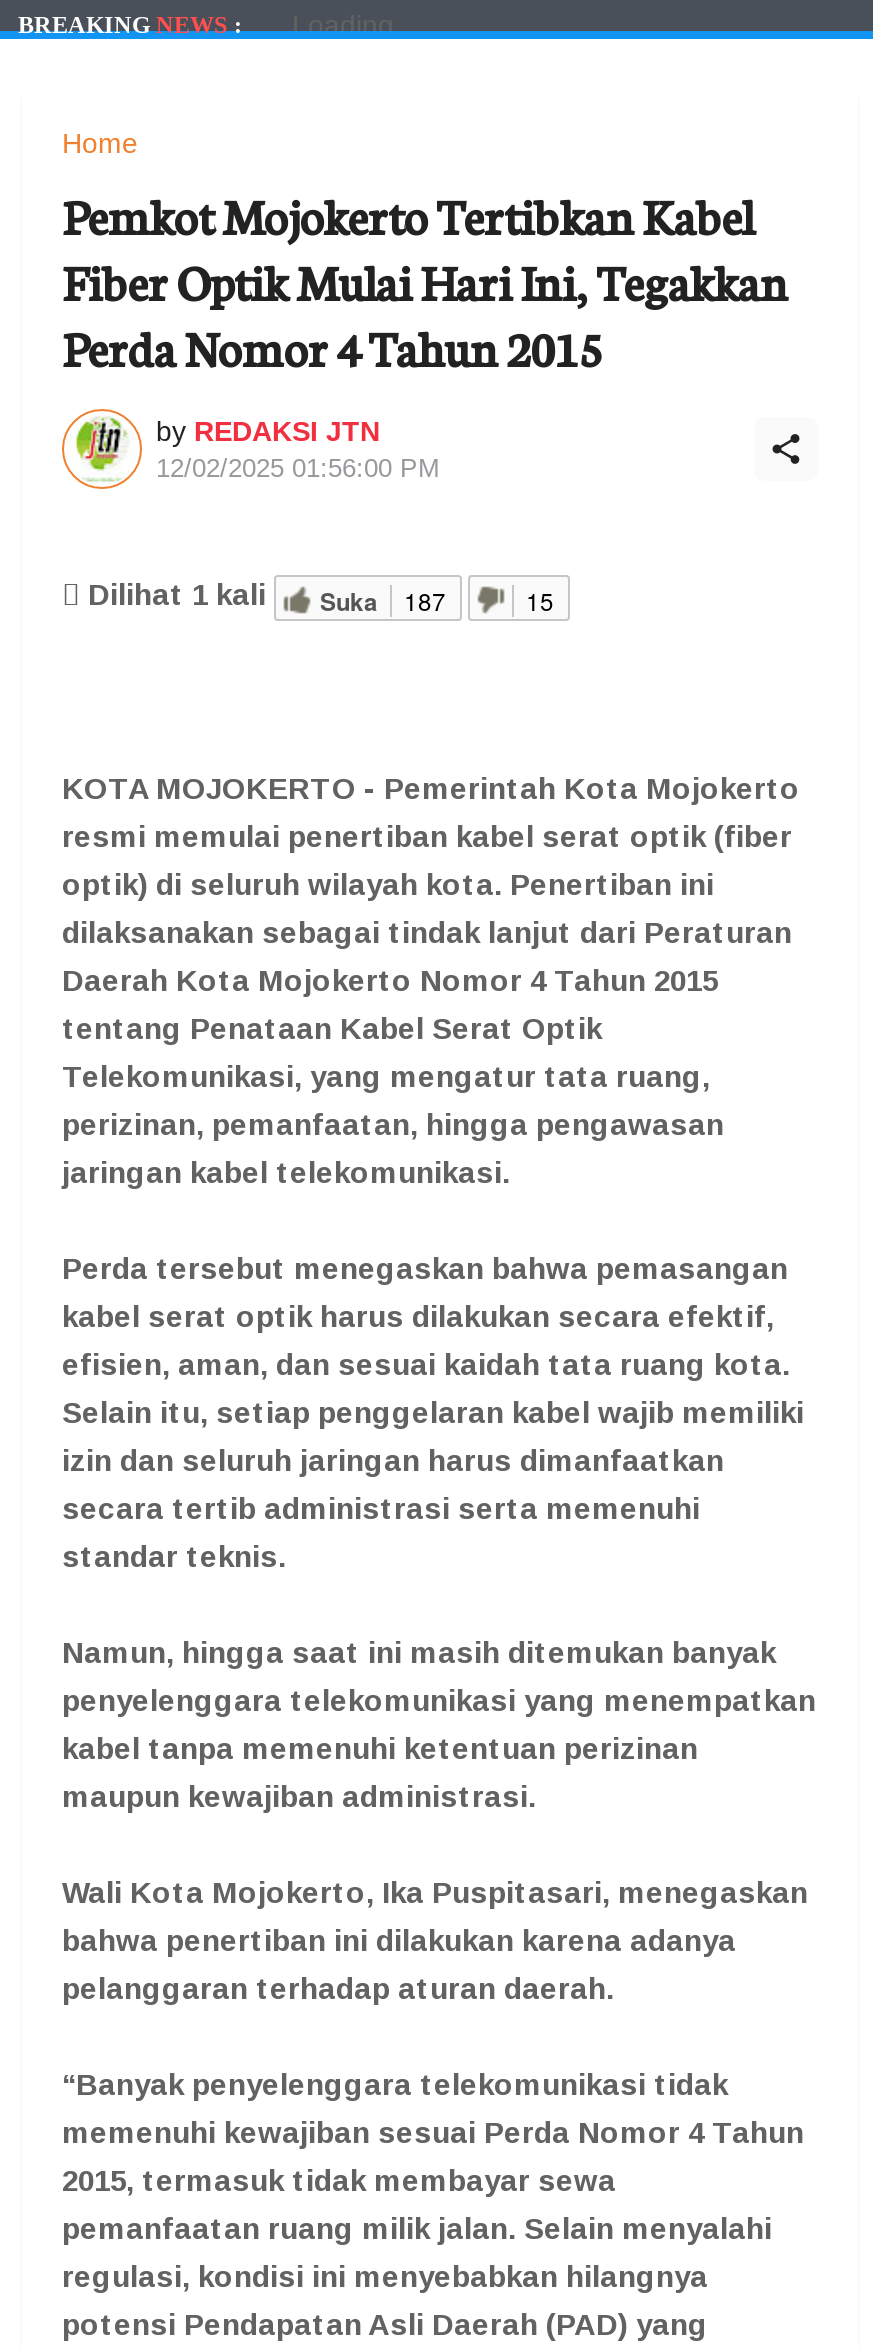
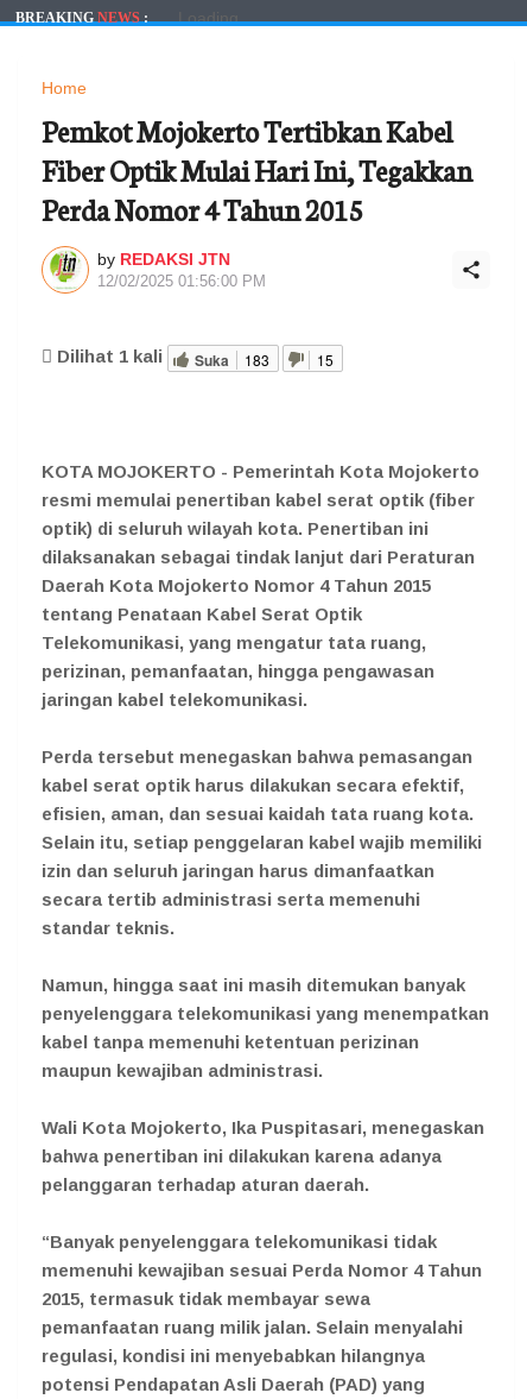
[80,577,446,619] Dilihat 1 kali Suka 187 -> [52,346,269,371] Dilihat 1 kali Suka 183

